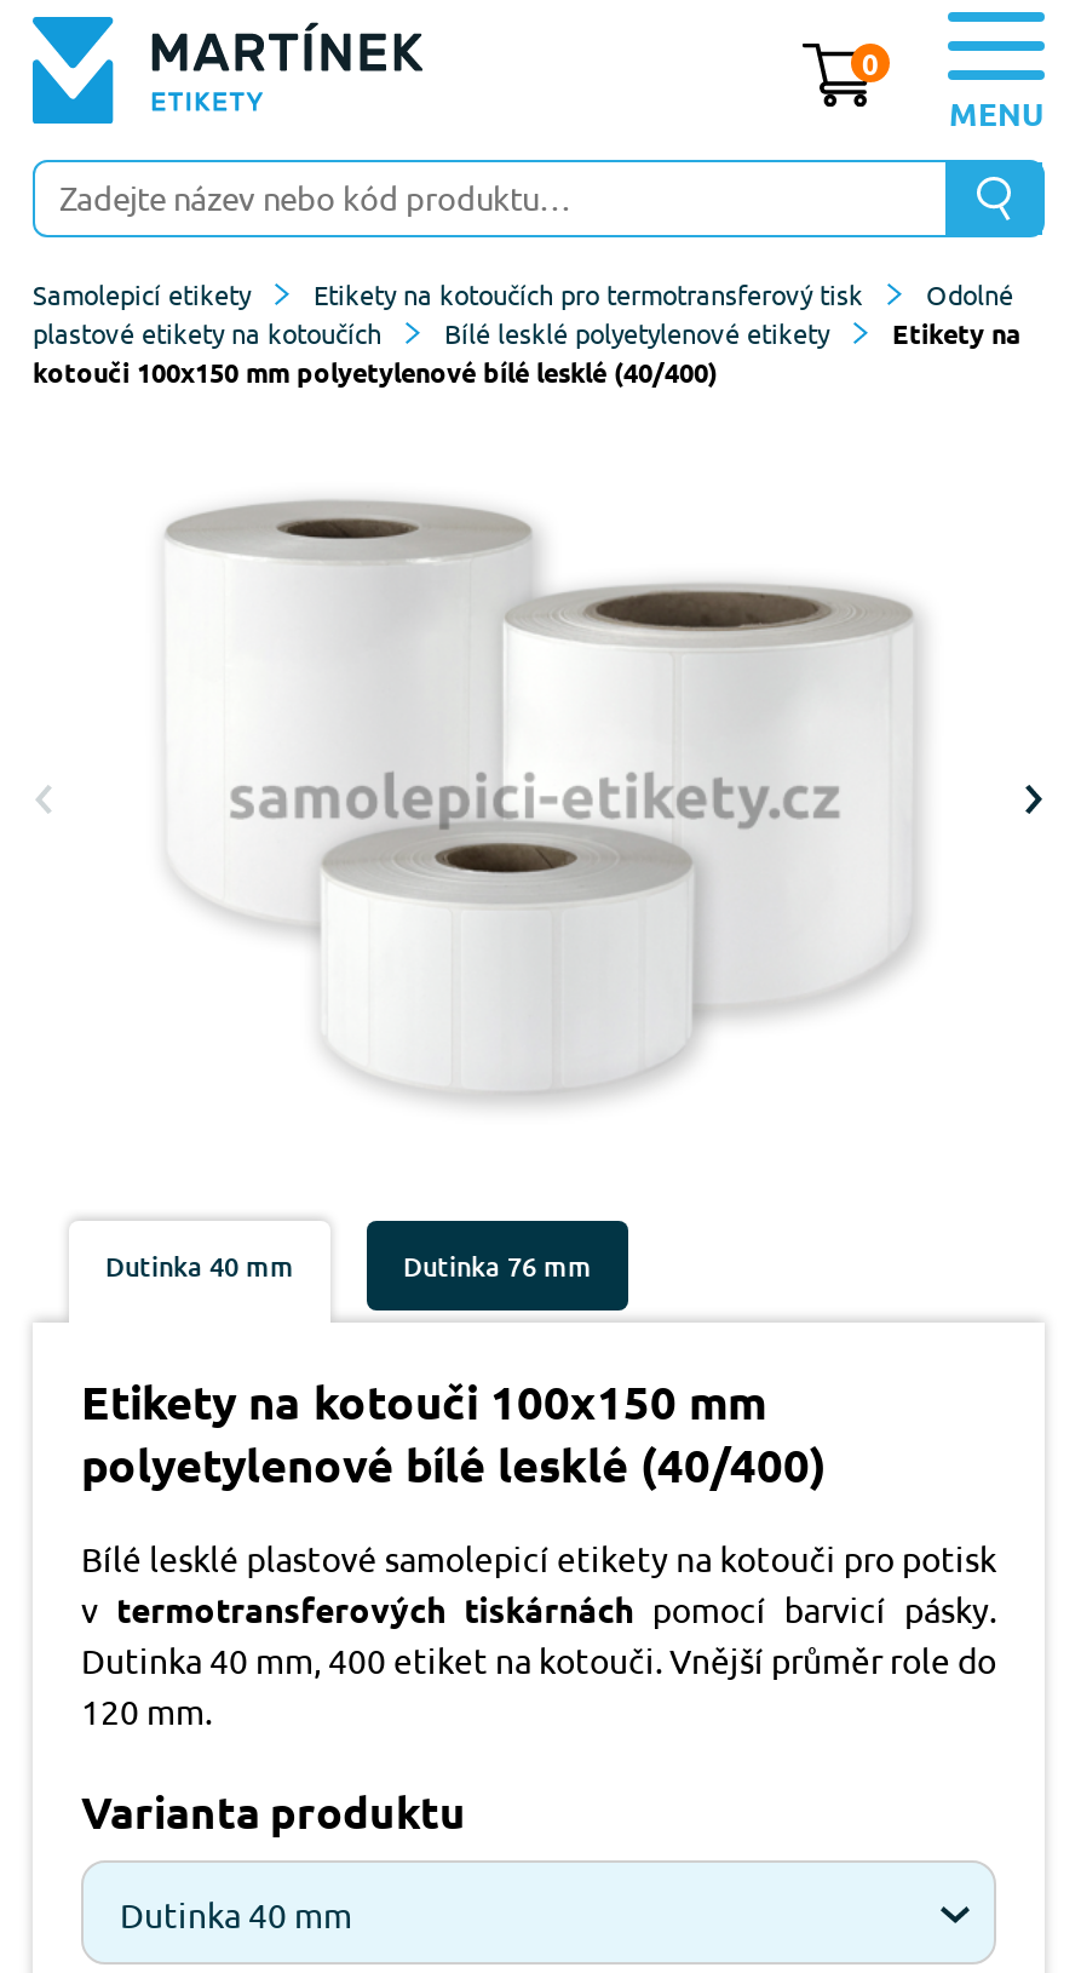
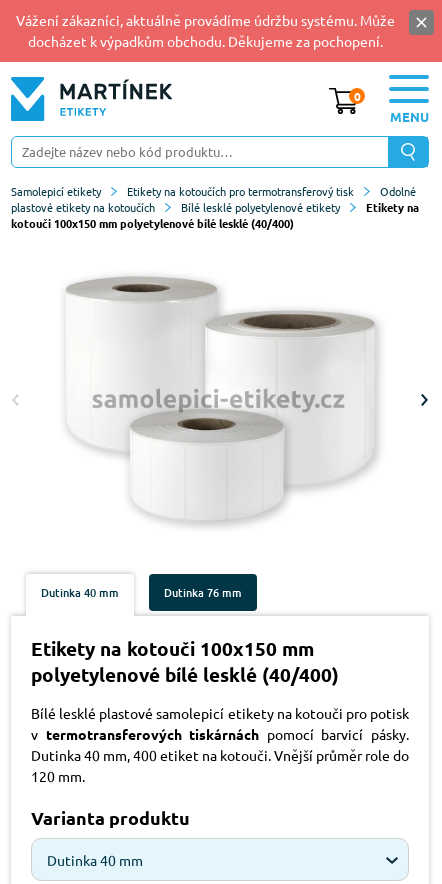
none -> [15,11,394,50] Vážení zákazníci, aktuálně provádíme údržbu systému. Může | docházet k výpadkům obchodu. Děkujeme za pochopení.

